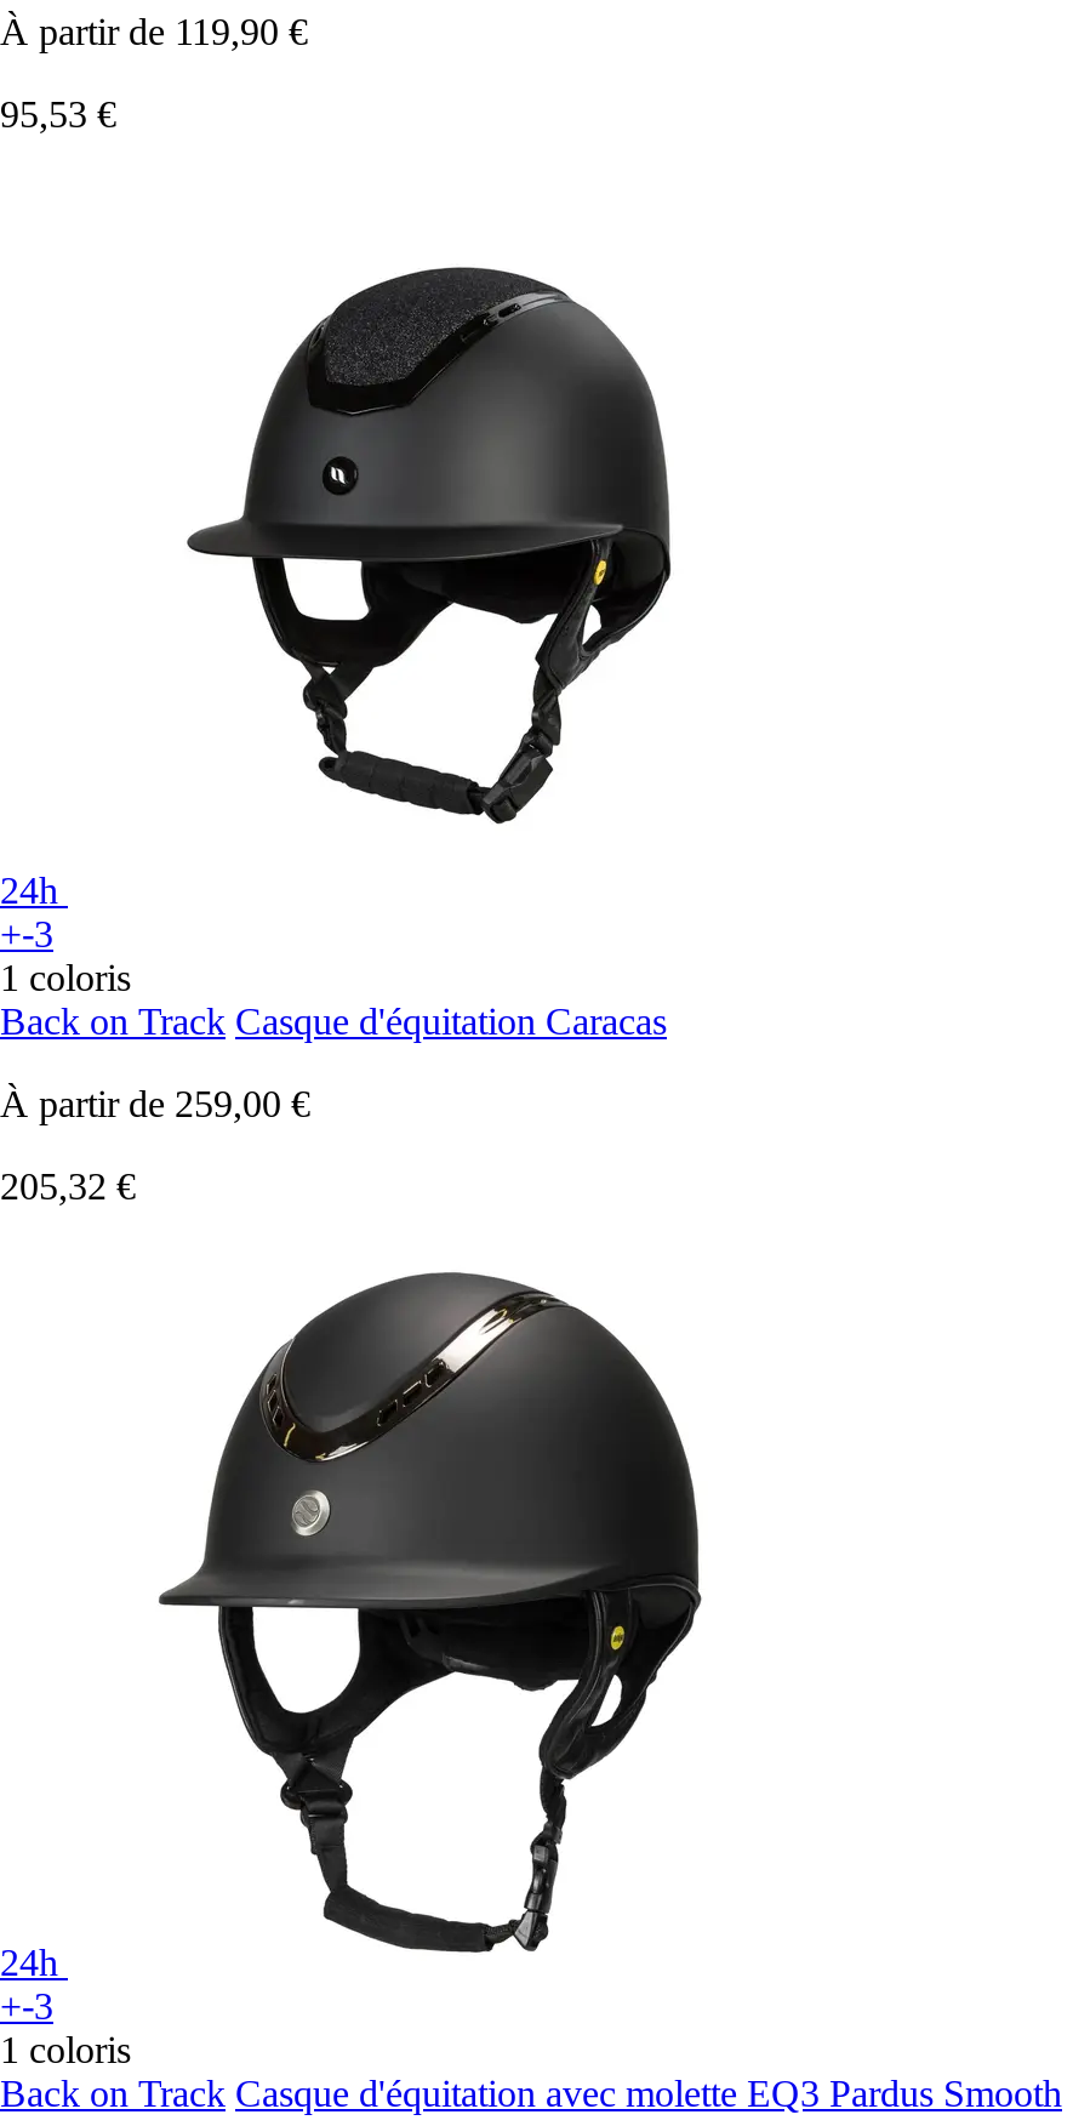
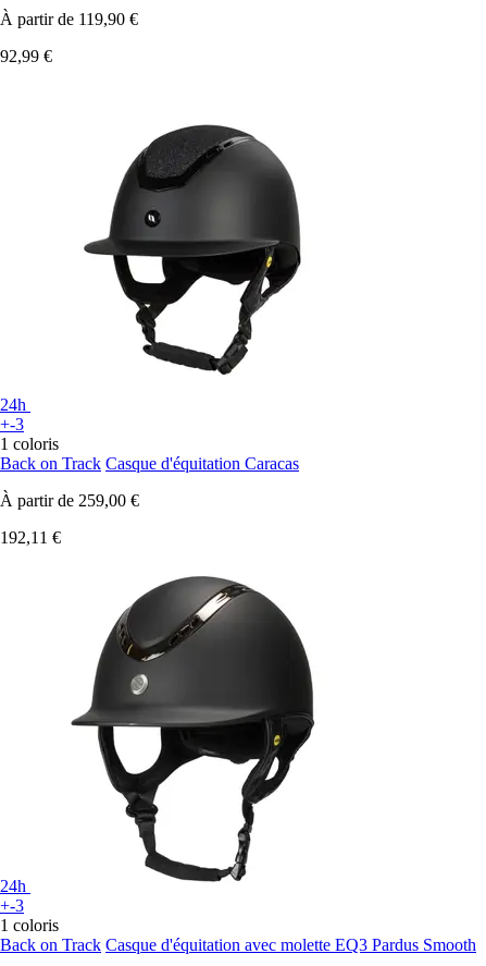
[0,94,116,135] 95,53 € -> [0,47,52,66] 92,99 €
[0,1166,136,1207] 205,32 € -> [0,528,61,547] 192,11 €

